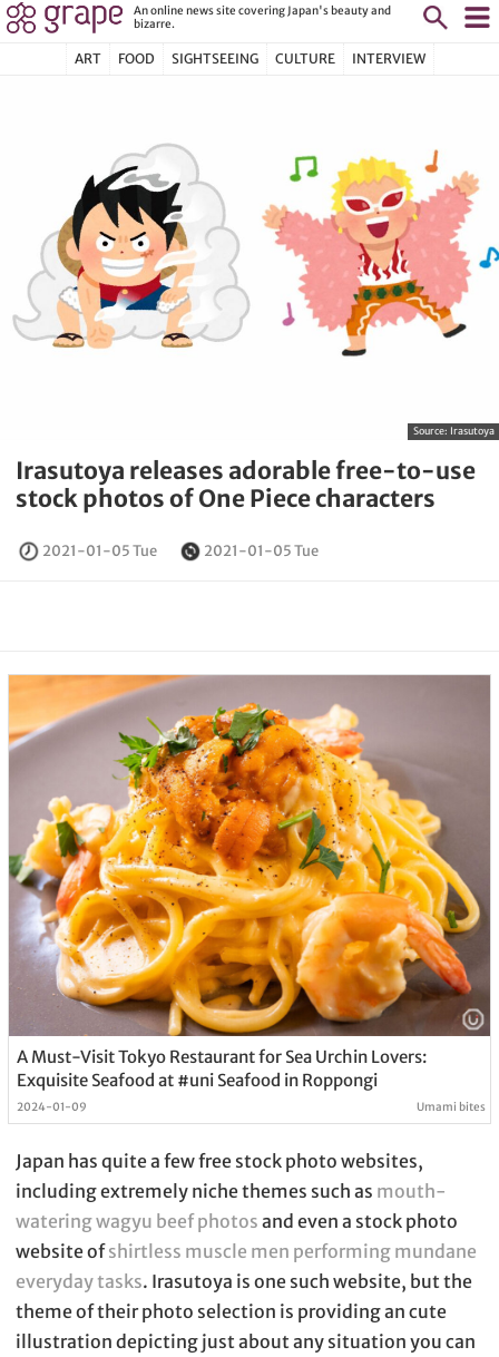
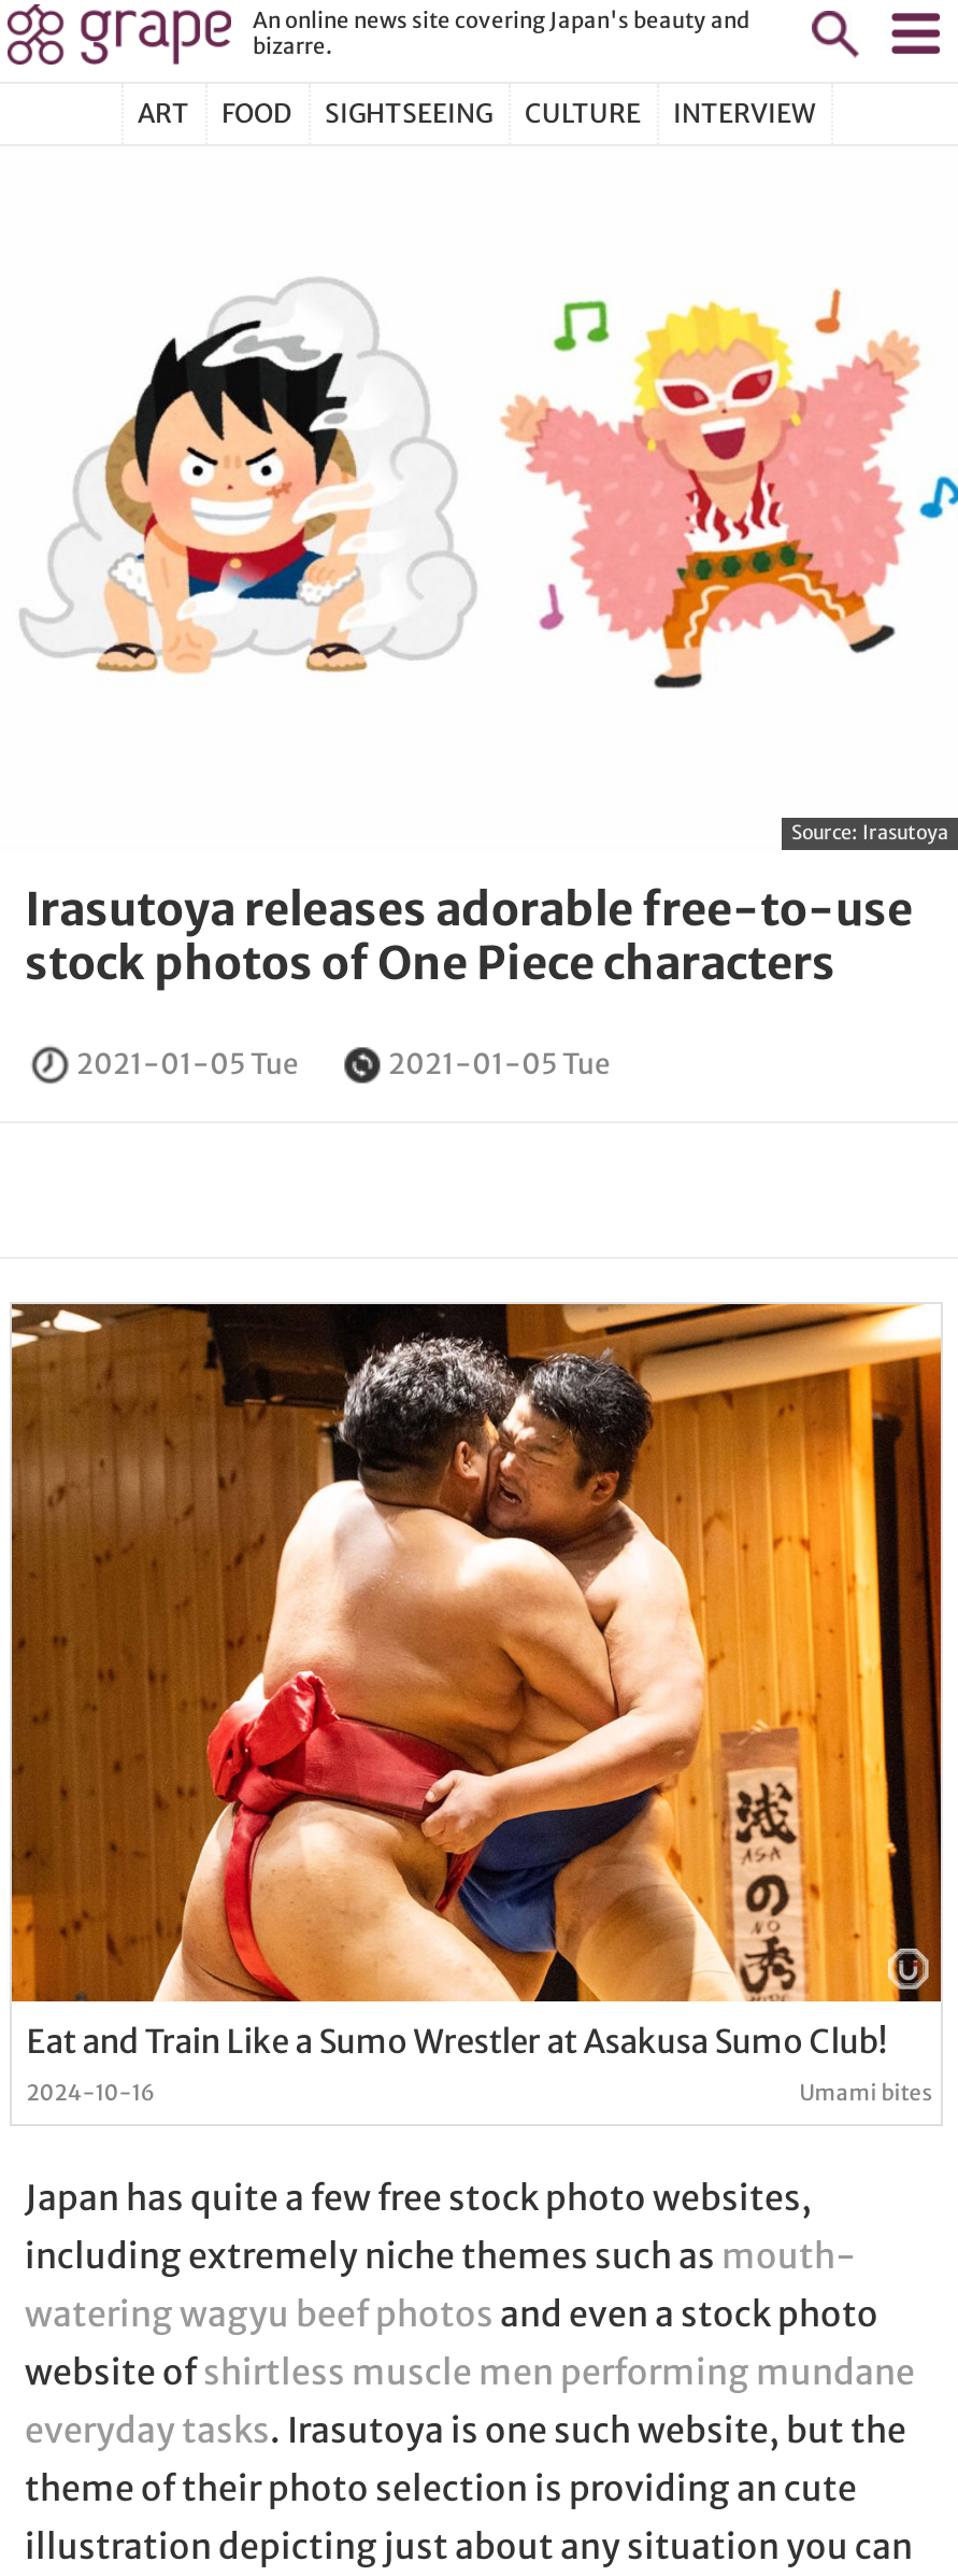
[8,674,491,1115] [image] | A Must-Visit Tokyo Restaurant for Sea Urchin Lovers: | Exquisite Seafood at #uni Seafood in Roppongi | 2024-01-09 -> [10,1302,943,2108] [image] | Eat and Train Like a Sumo Wrestler at Asakusa Sumo Club! | 2024-10-16

